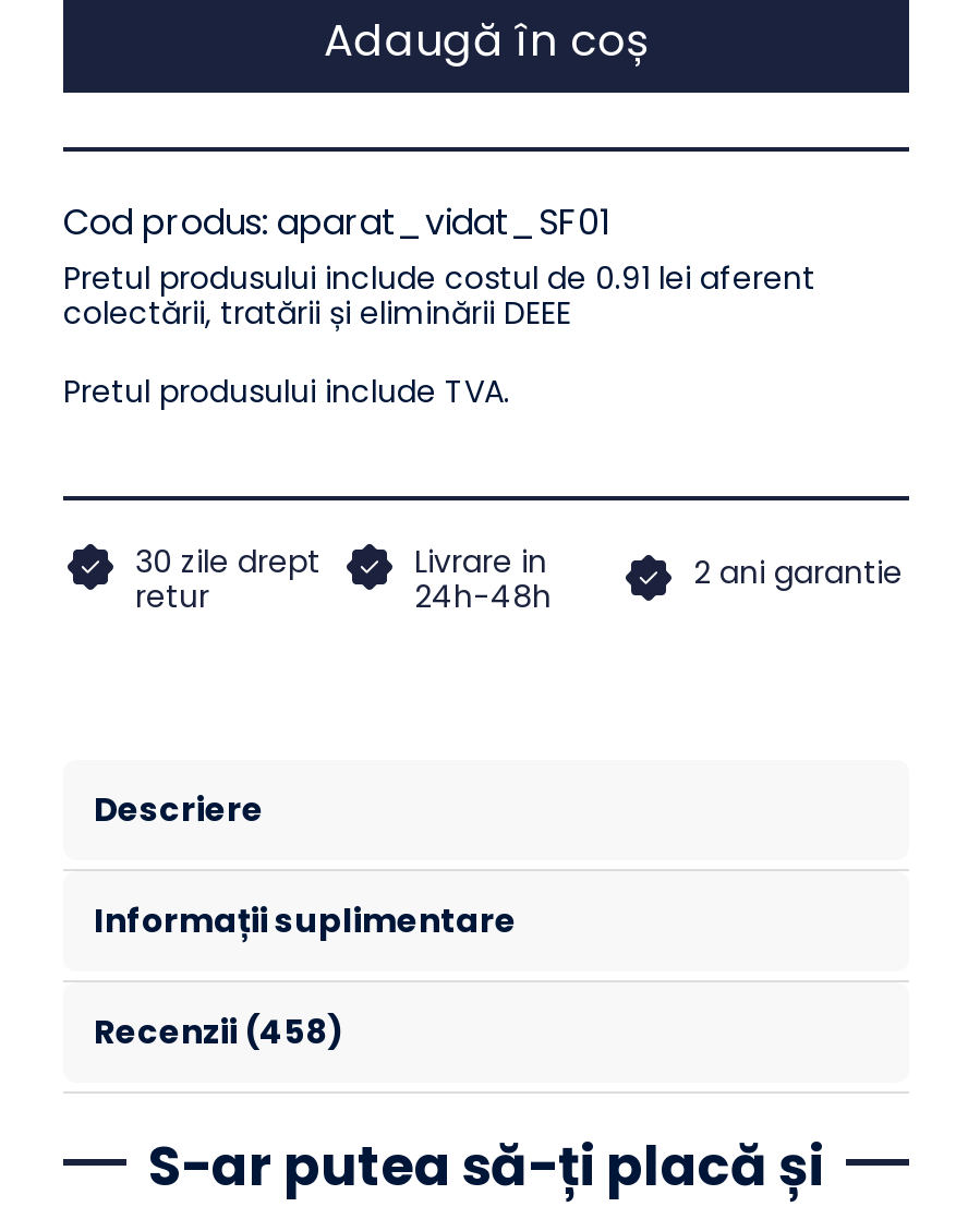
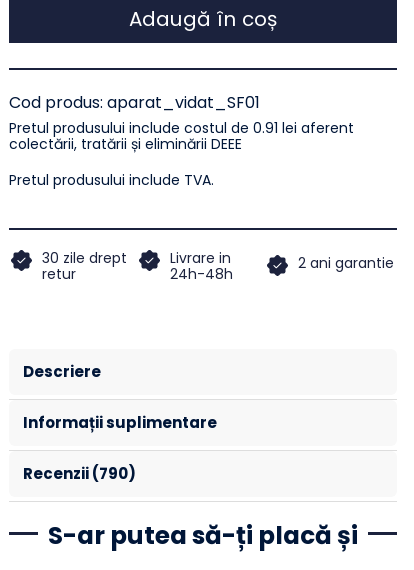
[94,1008,344,1054] Recenzii (458) -> [23,463,136,484] Recenzii (790)

